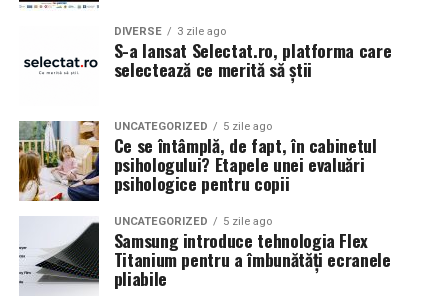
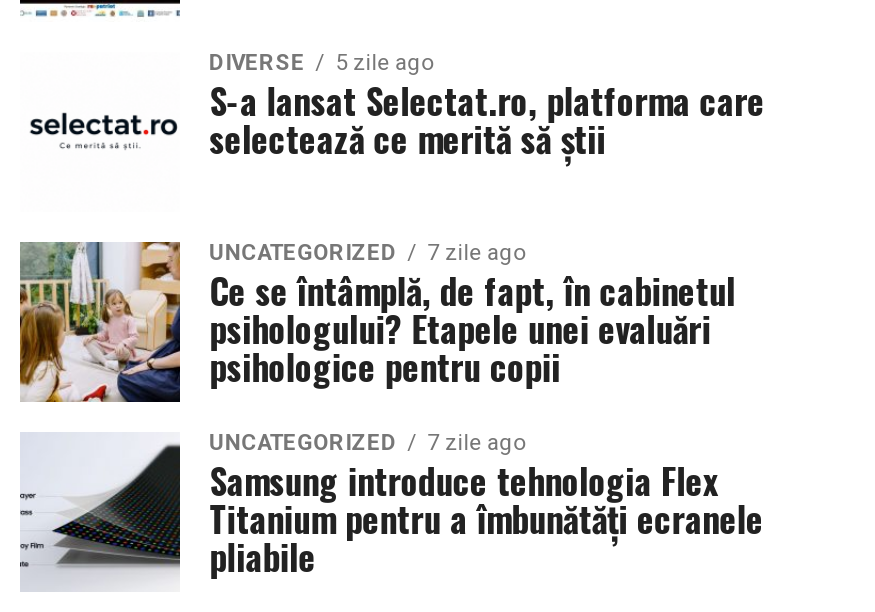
[114,25,226,38] DIVERSE 3 zile ago -> [209,50,433,76] DIVERSE 5 zile ago
[114,120,272,133] UNCATEGORIZED 5 zile ago -> [209,240,525,266] UNCATEGORIZED 7 zile ago
[114,215,272,228] UNCATEGORIZED 5 zile ago -> [209,430,525,456] UNCATEGORIZED 7 zile ago

